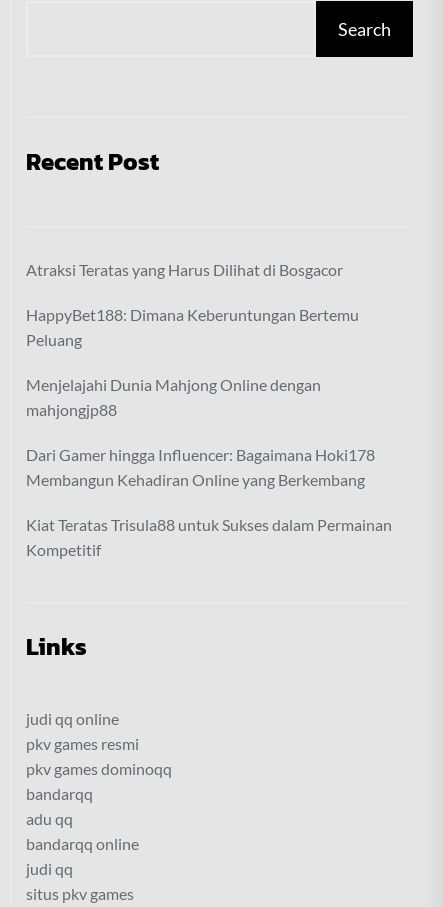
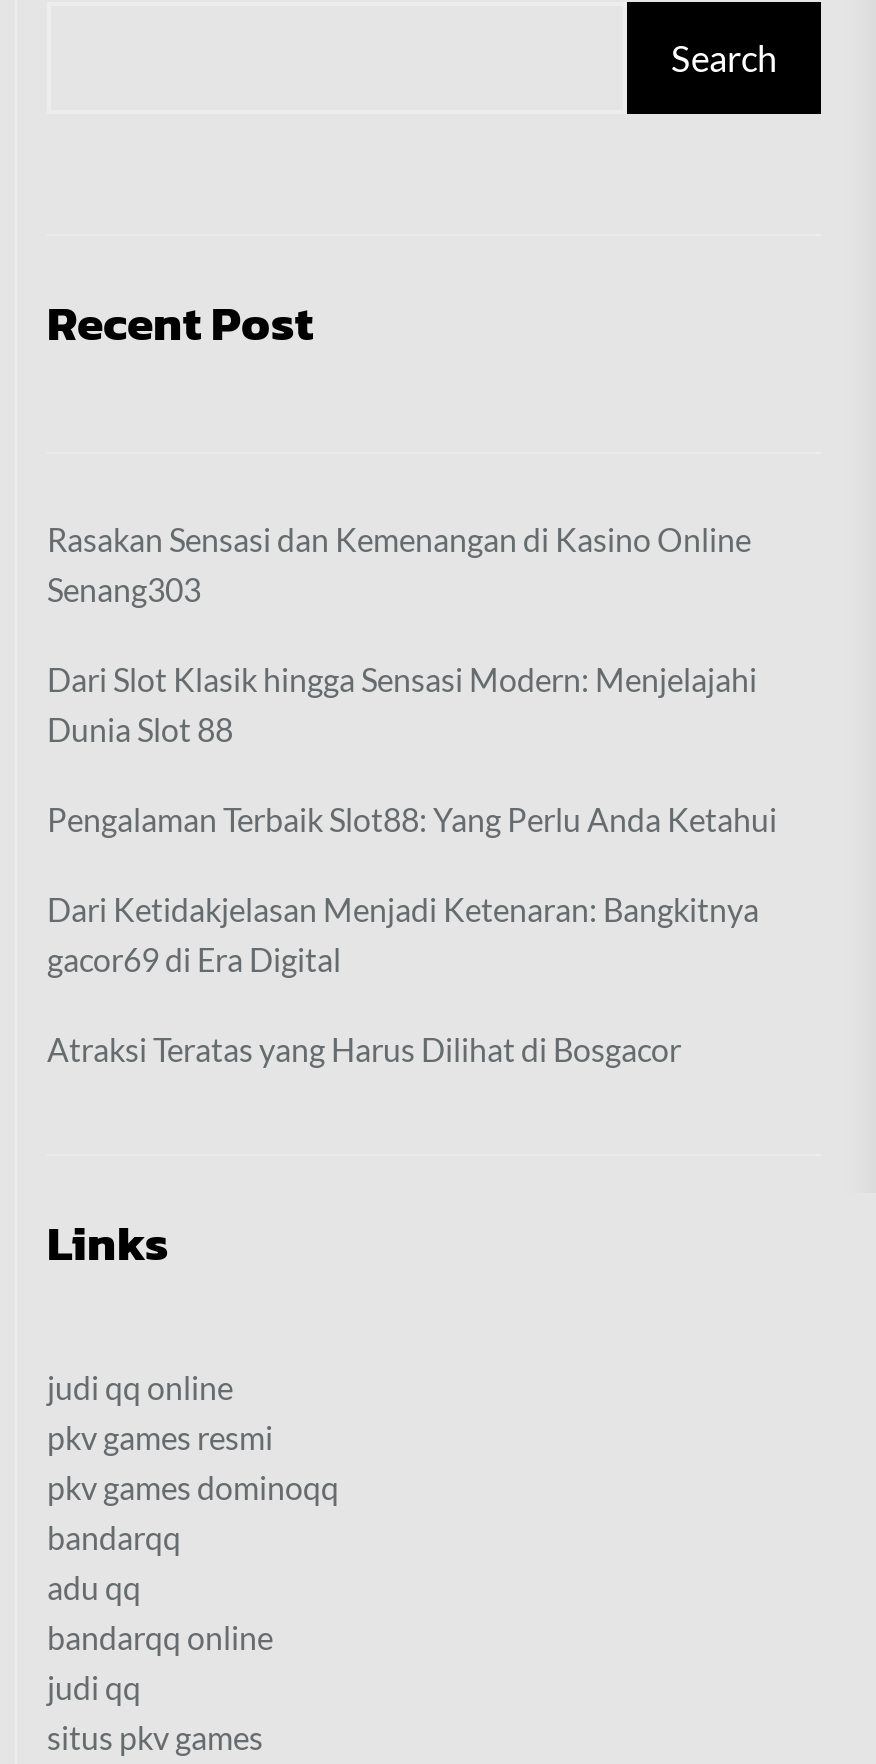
none -> [47,520,777,978] Rasakan Sensasi dan Kemenangan di Kasino Online | Senang303 | Dari Slot Klasik hingga Sensasi Modern: Menjelajahi | Dunia Slot 88 | Pengalaman Terbaik Slot88: Yang Perlu Anda Ketahui | Dari Ketidakjelasan Menjadi Ketenaran: Bangkitnya | gacor69 di Era Digital
moved [26,260,343,279] -> [47,1030,681,1068]: Atraksi Teratas yang Harus Dilihat di Bosgacor
[26,305,392,559] HappyBet188: Dimana Keberuntungan Bertemu | Peluang | Menjelajahi Dunia Mahjong Online dengan | mahjongjp88 | Dari Gamer hingga Influencer: Bagaimana Hoki178 | Membangun Kehadiran Online yang Berkembang | Kiat Teratas Trisula88 untuk Sukses dalam Permainan | Kompetitif -> none

